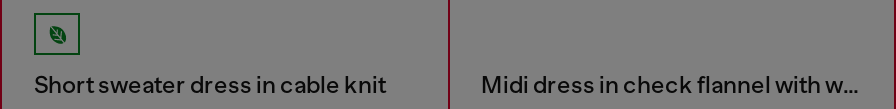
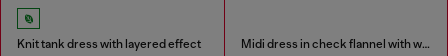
[34,72,386,100] Short sweater dress in cable knit -> [17,37,201,51] Knit tank dress with layered effect

